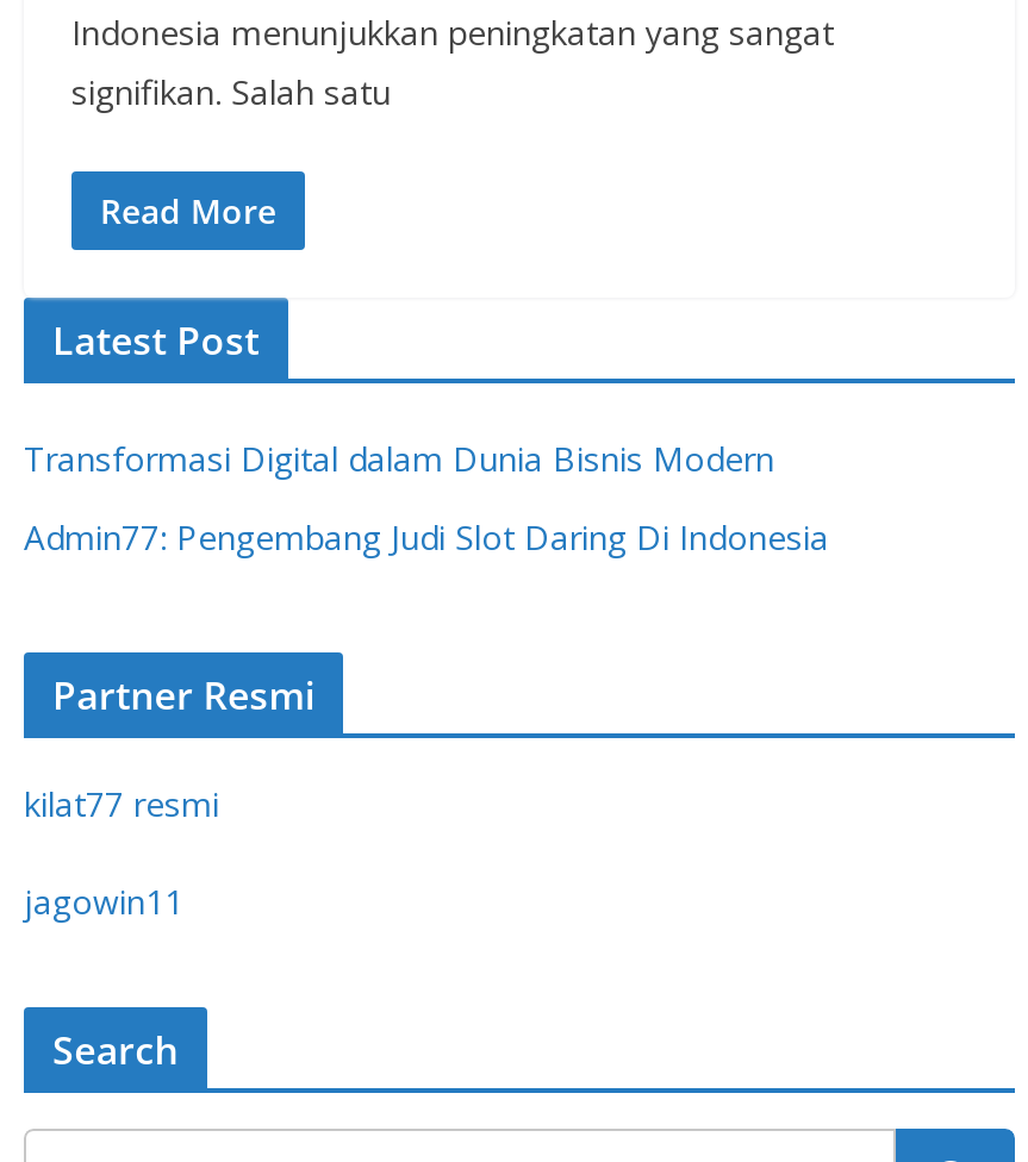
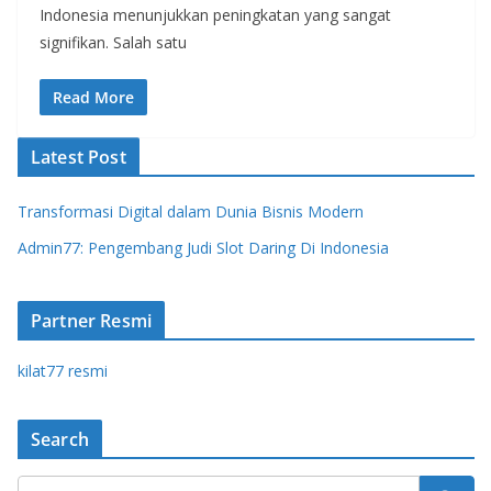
[24,879,183,924] jagowin11 -> none

